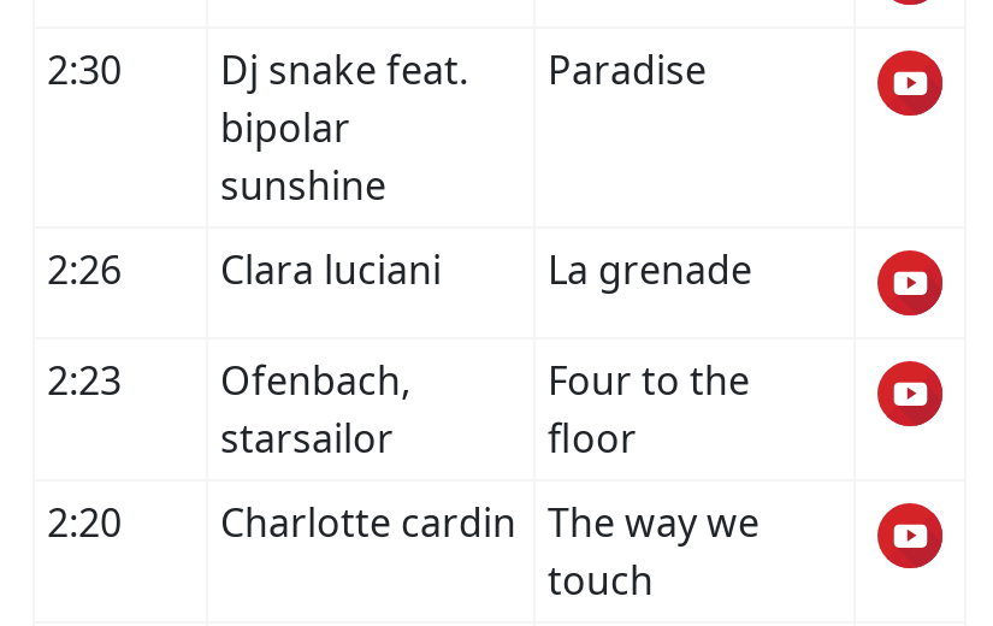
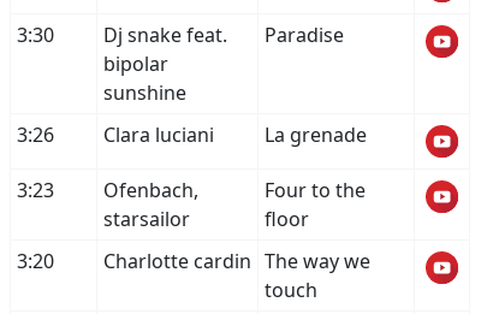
[47,43,707,96] 2:30 Dj snake feat. Paradise -> [17,22,344,48] 3:30 Dj snake feat. Paradise
[47,243,752,296] 2:26 Clara luciani La grenade -> [17,122,367,148] 3:26 Clara luciani La grenade
[47,354,410,407] 2:23 Ofenbach, -> [17,177,198,203] 3:23 Ofenbach,
[47,496,759,549] 2:20 Charlotte cardin The way we -> [17,248,370,274] 3:20 Charlotte cardin The way we

